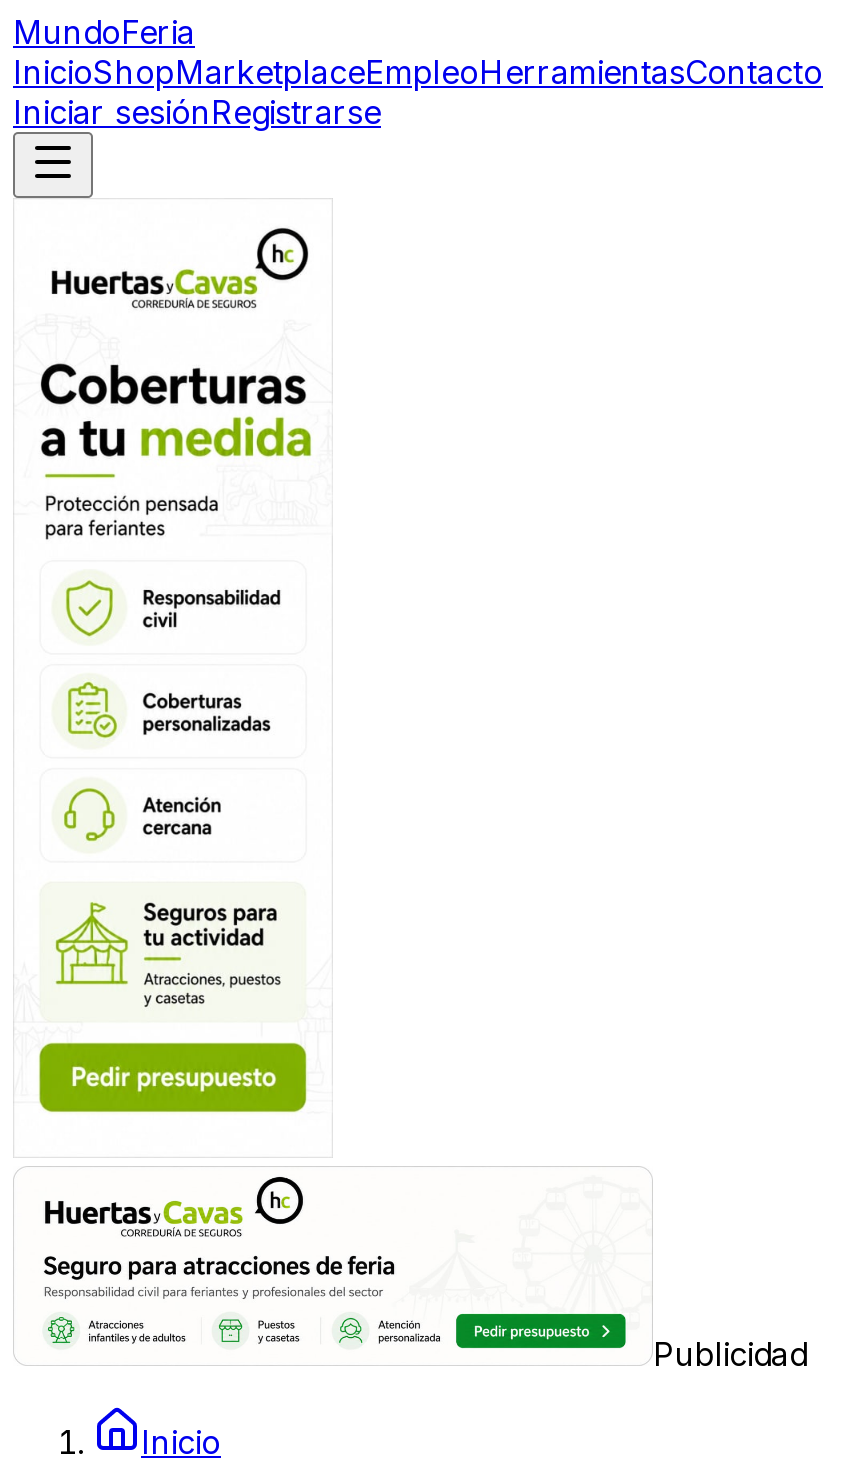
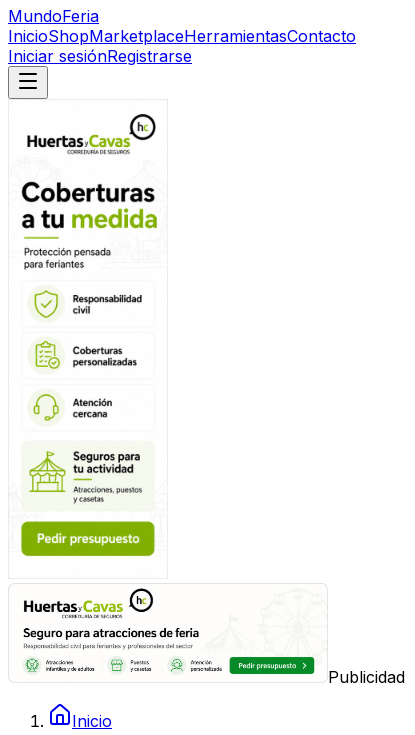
[13,52,823,92] InicioShopMarketplaceEmpleoHerramientasContacto -> [8,26,356,46] InicioShopMarketplaceHerramientasContacto

